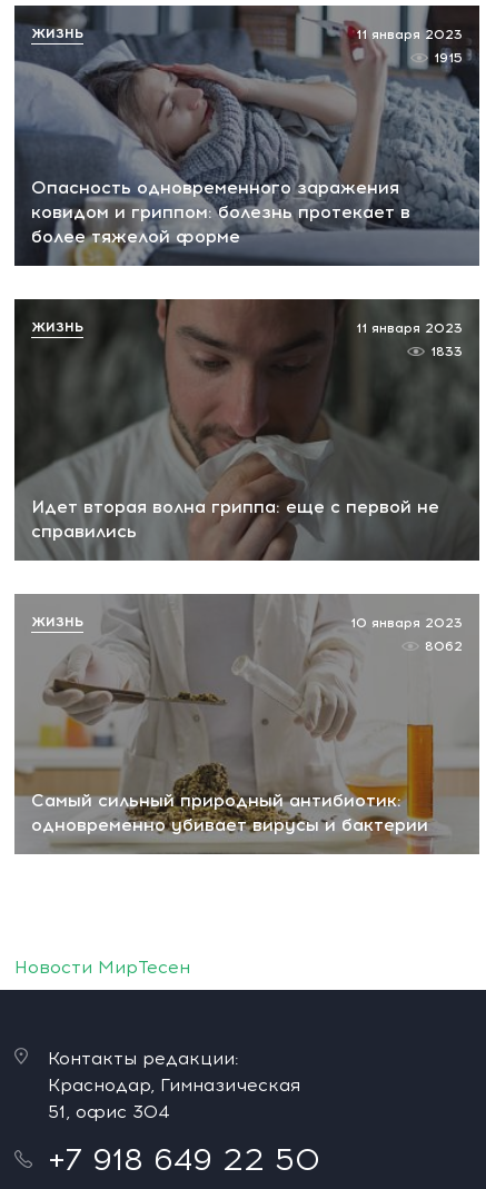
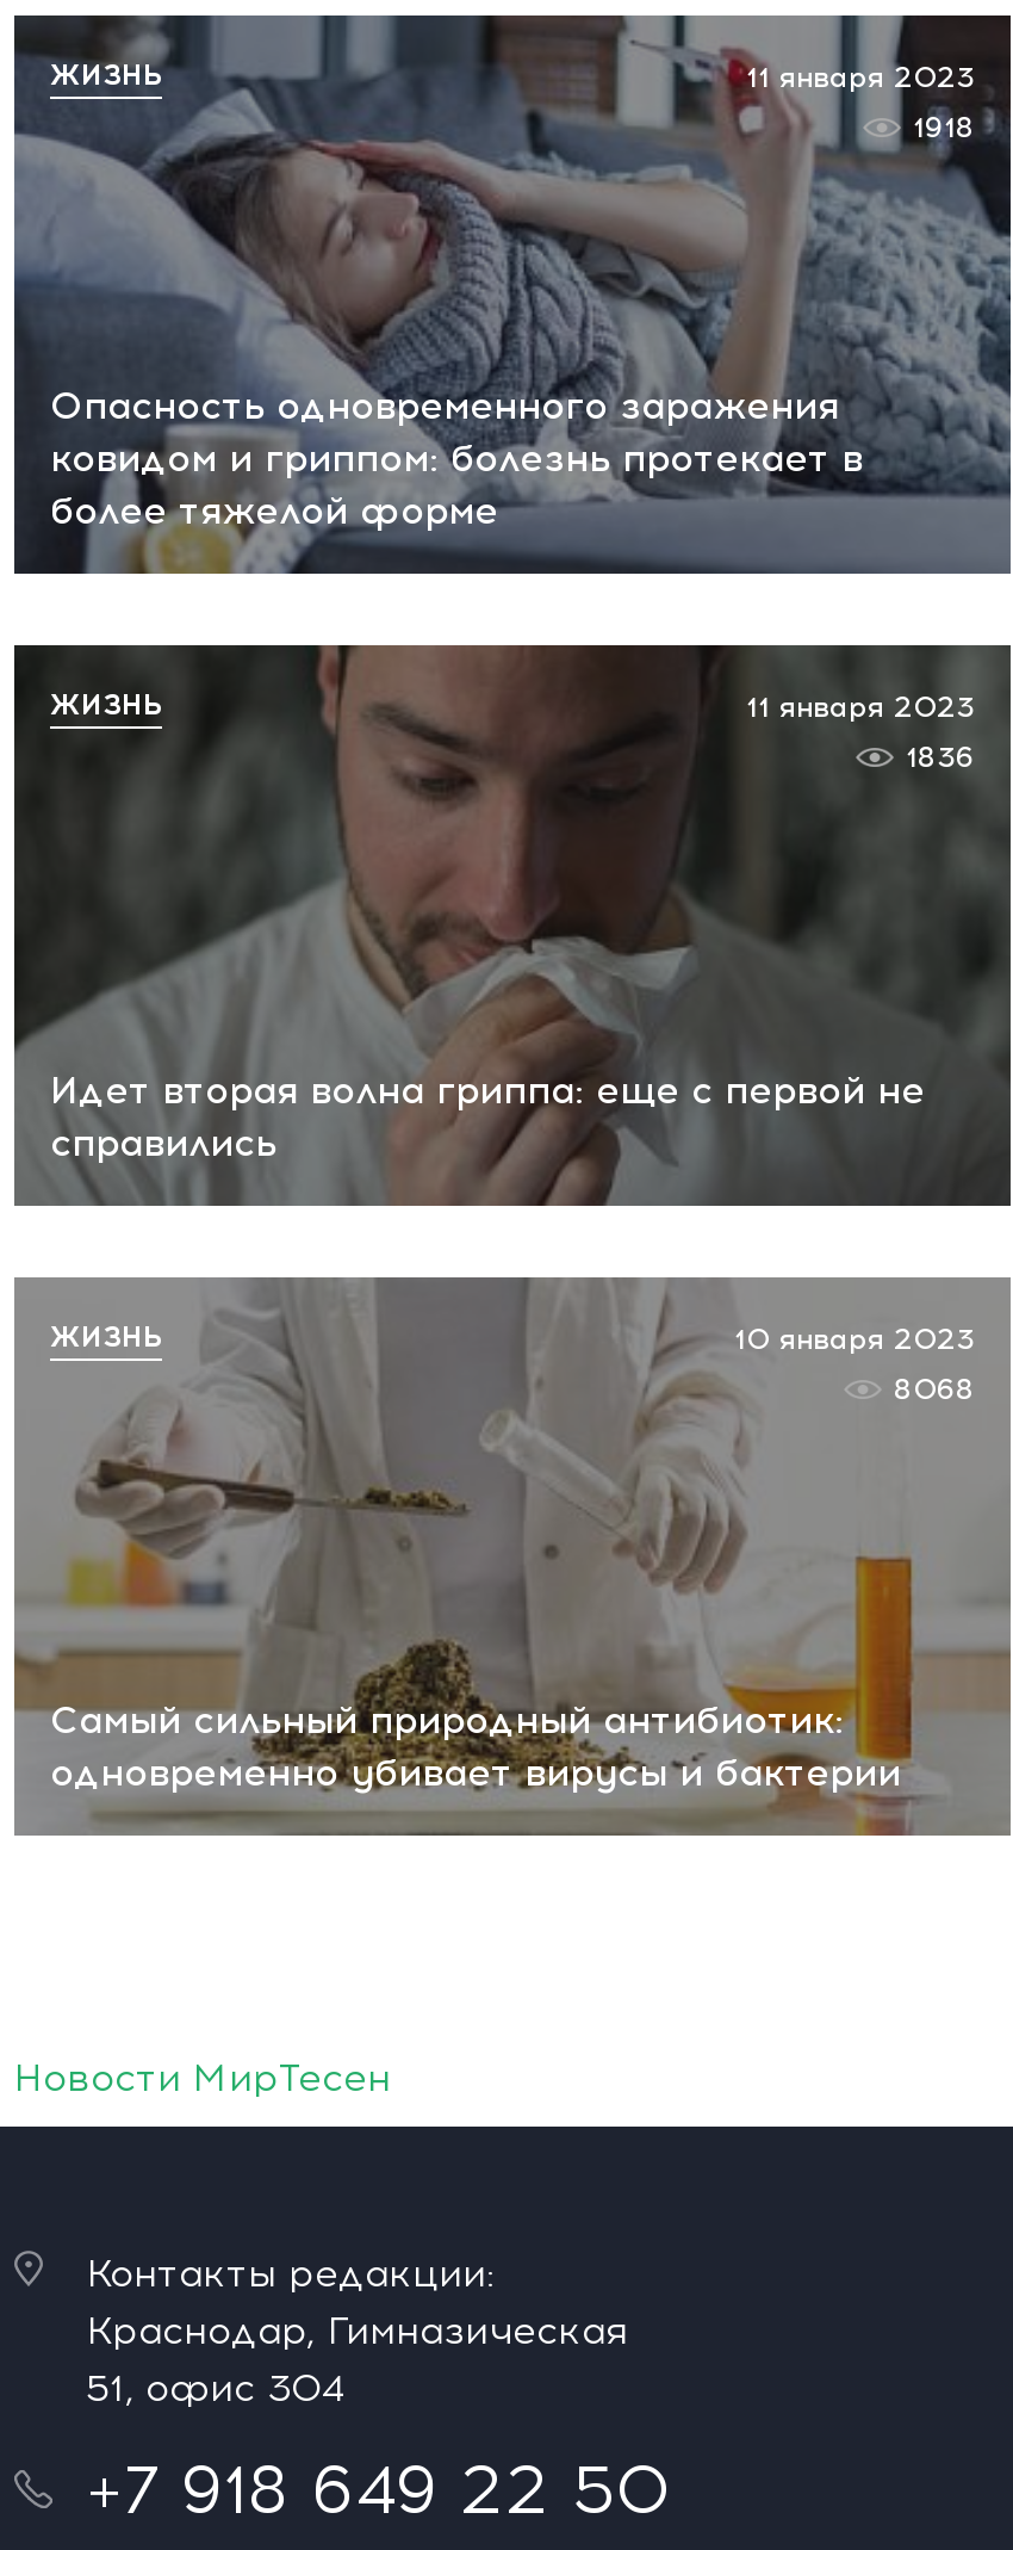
[434,50,463,65] 1915 -> [913,110,975,143] 1918
[430,344,463,359] 1833 -> [906,741,975,774] 1836
[425,638,463,654] 8062 -> [894,1372,975,1405] 8068

